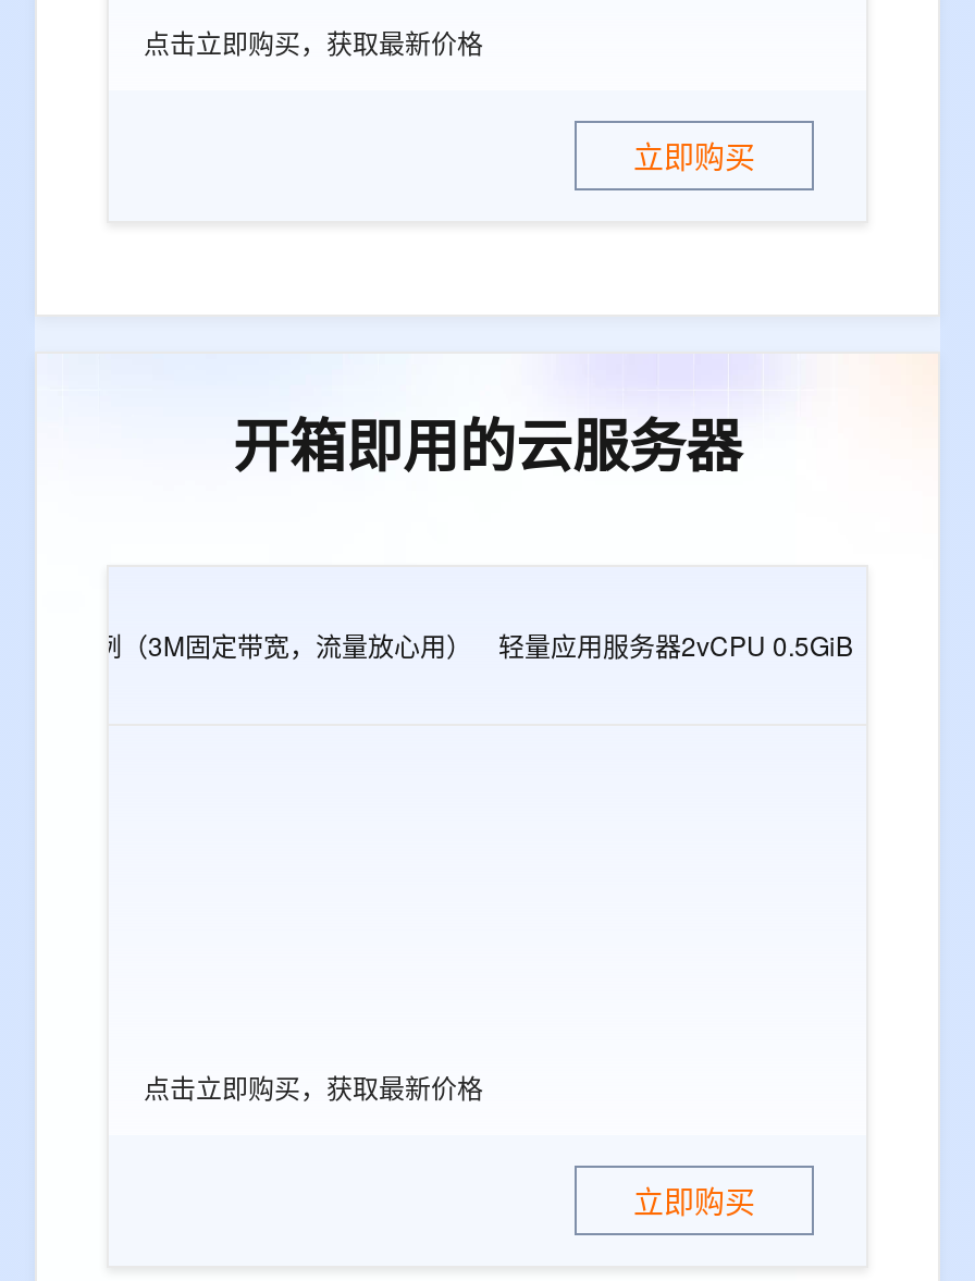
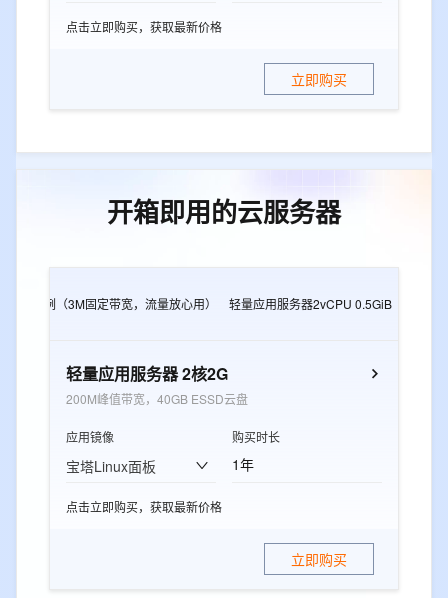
none -> [66,362,248,476] 轻量应用服务器 2核2G | 200M峰值带宽，40GB ESSD云盘 | 应用镜像 | 宝塔Linux面板
none -> [232,428,280,474] 购买时长 | 1年

